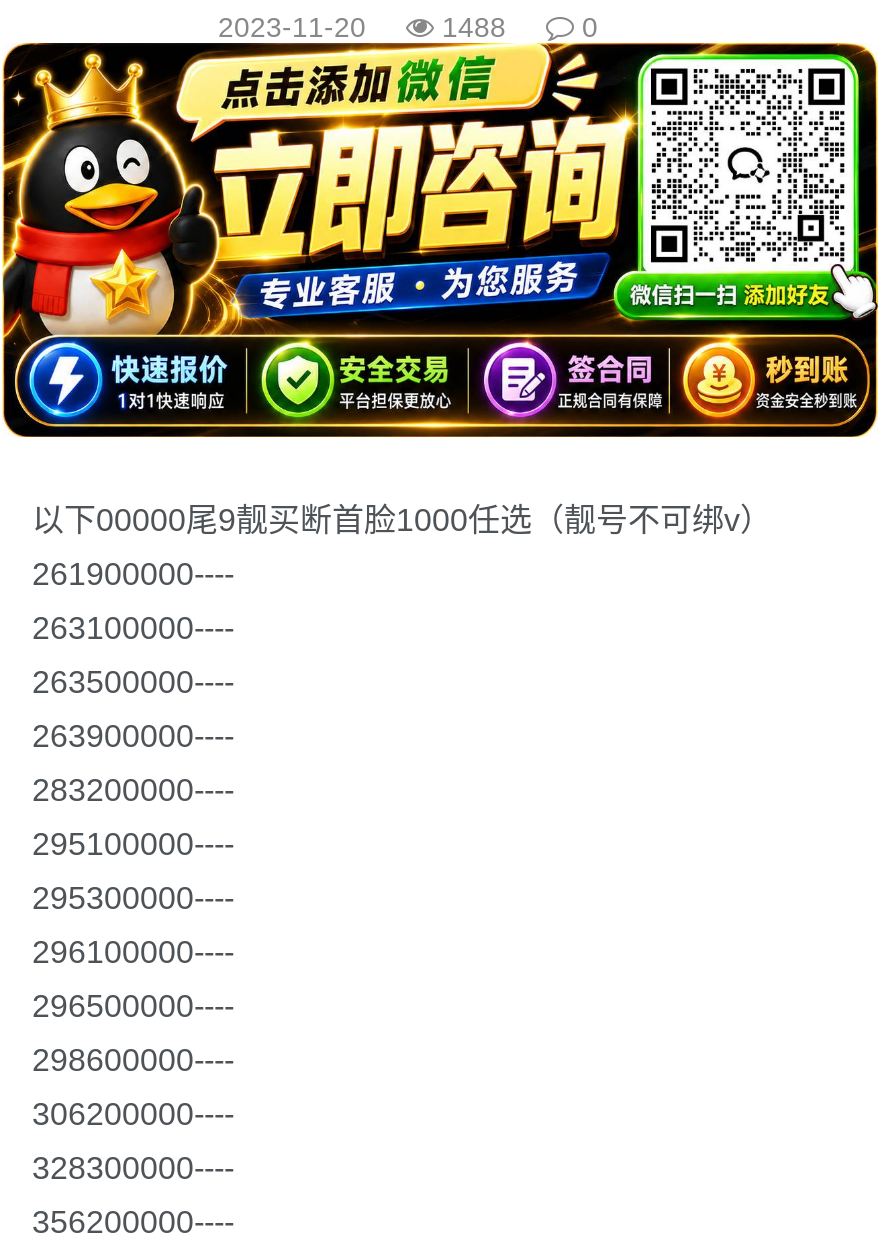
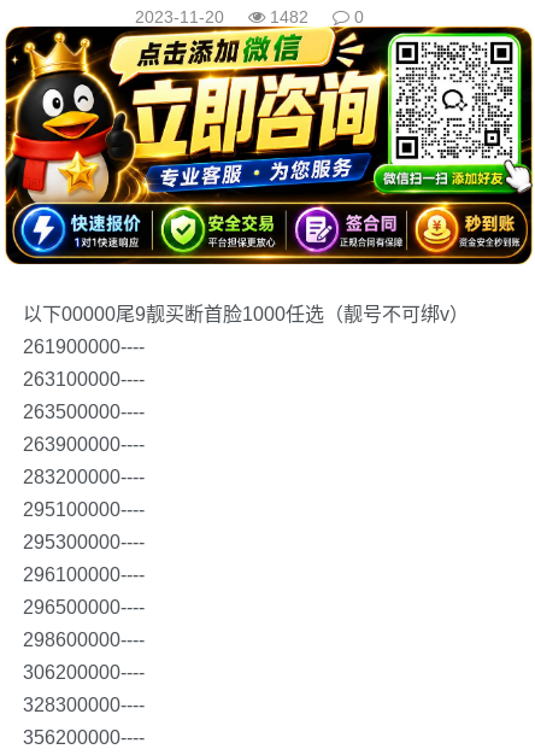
[442,11,506,43] 1488 -> [270,7,308,27] 1482

